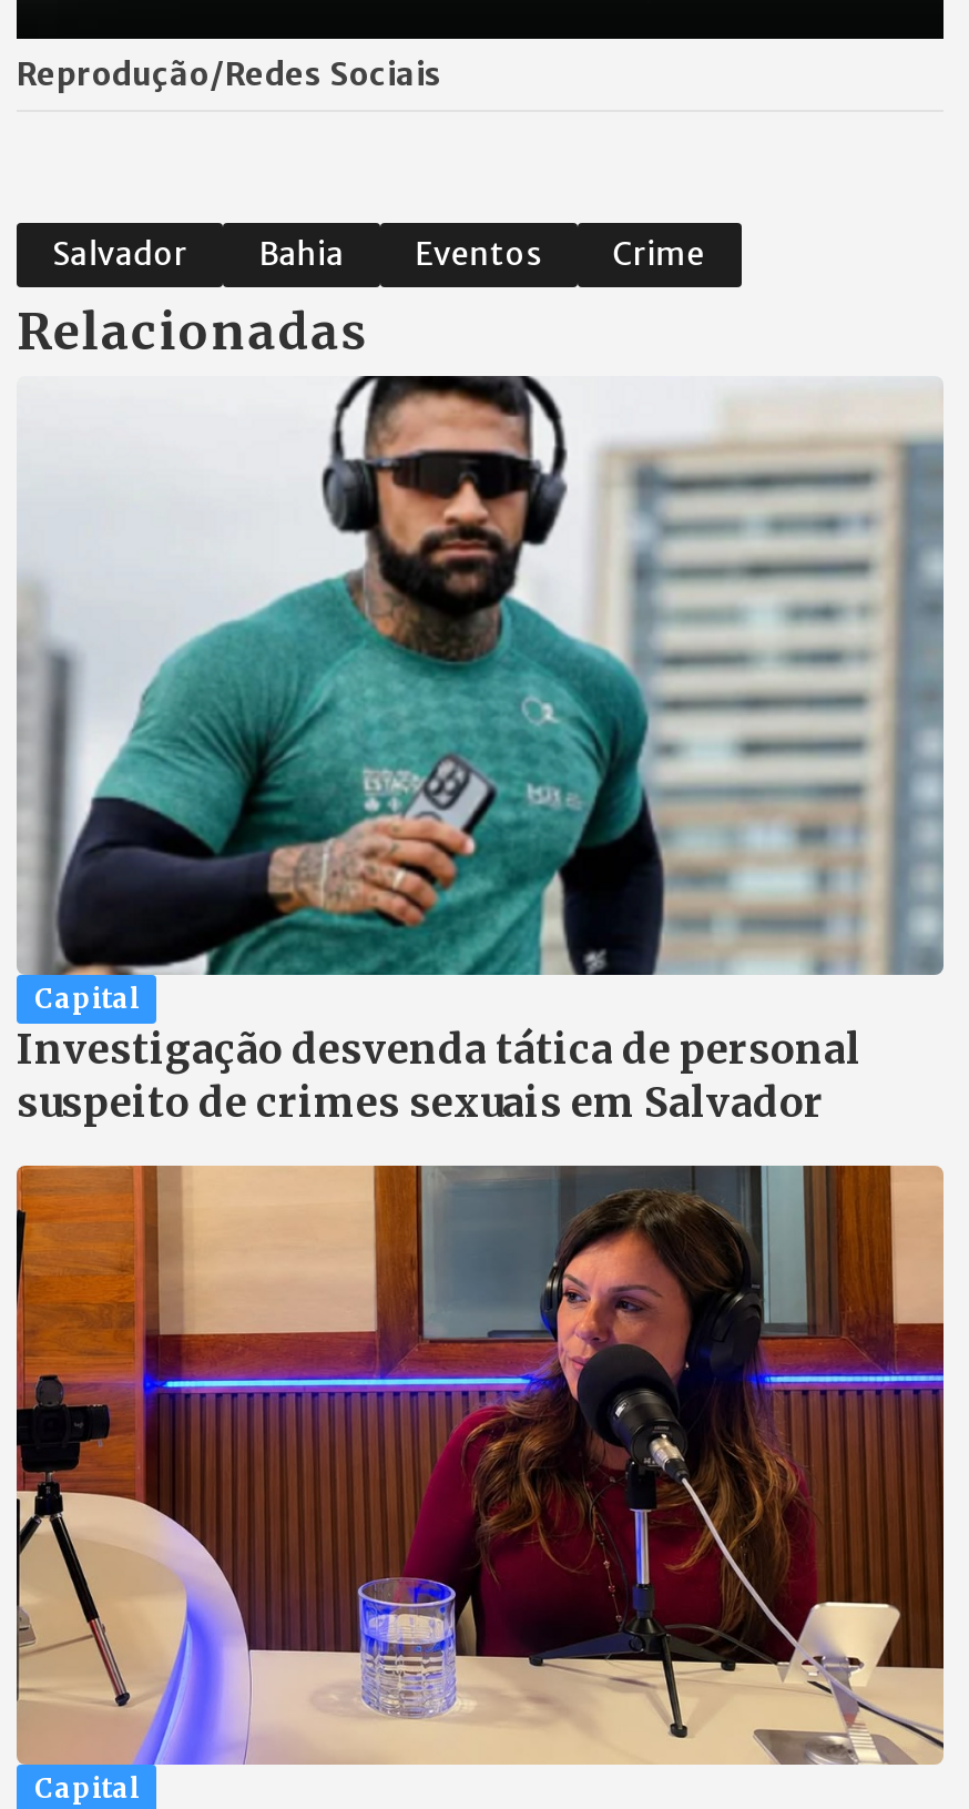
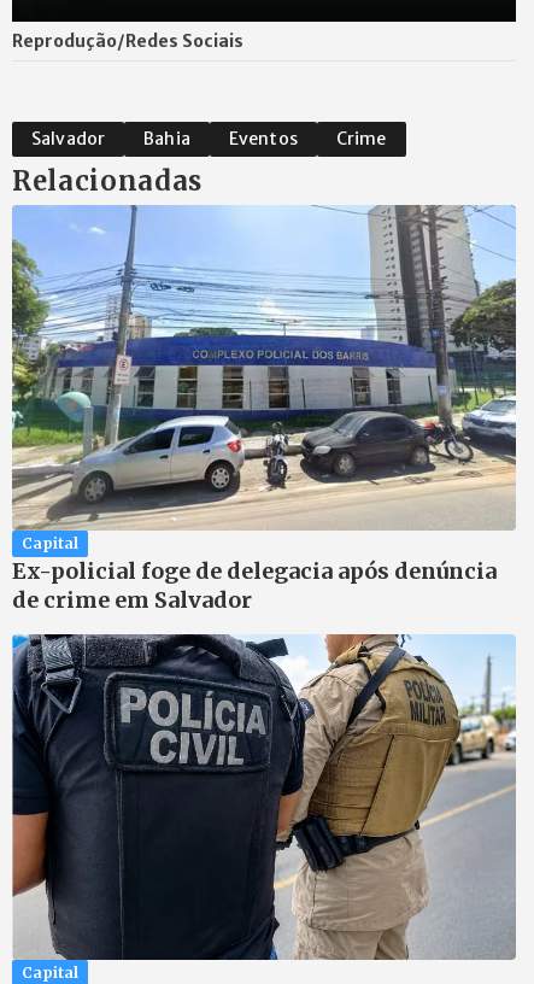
[17,374,946,1127] [image] | Investigação desvenda tática de personal | suspeito de crimes sexuais em Salvador -> [11,204,516,613] [image] | Ex-policial foge de delegacia após denúncia | de crime em Salvador
[14,1163,946,1767] [image] -> [11,633,517,961] [image]

